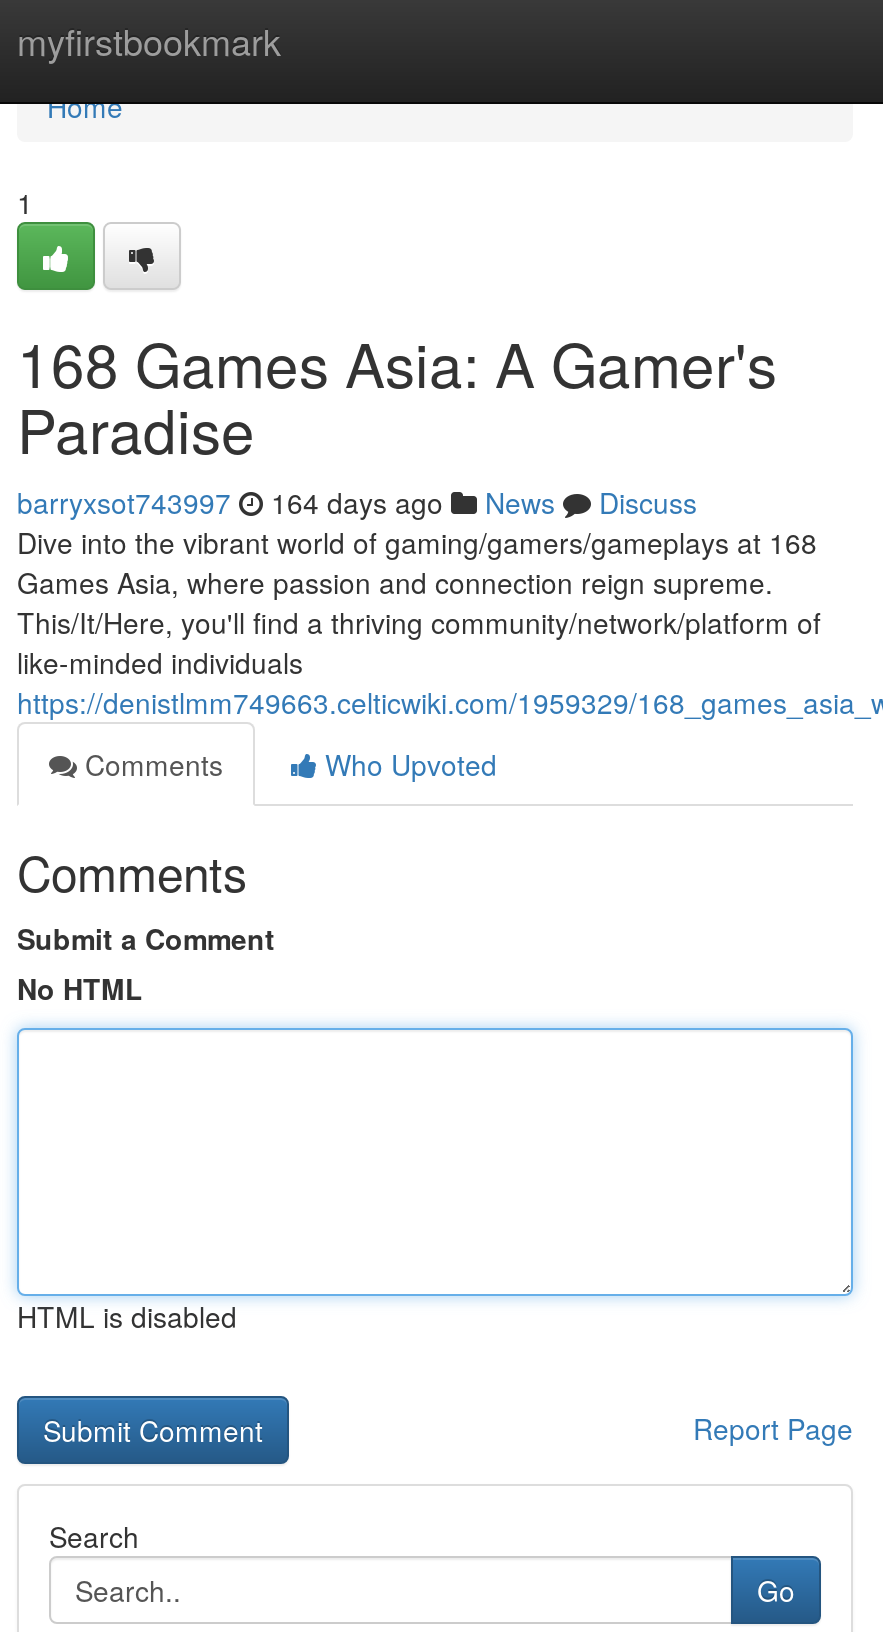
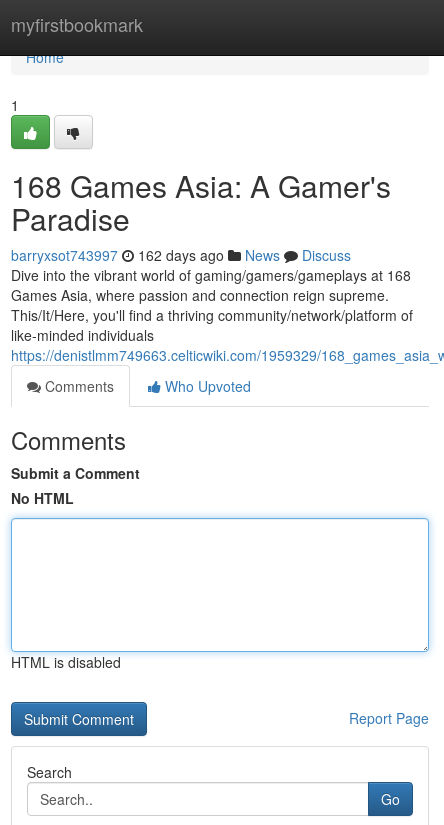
[17,482,697,522] barryxsot743997 164 days ago News Discuss -> [11,245,351,265] barryxsot743997 162 days ago News Discuss

